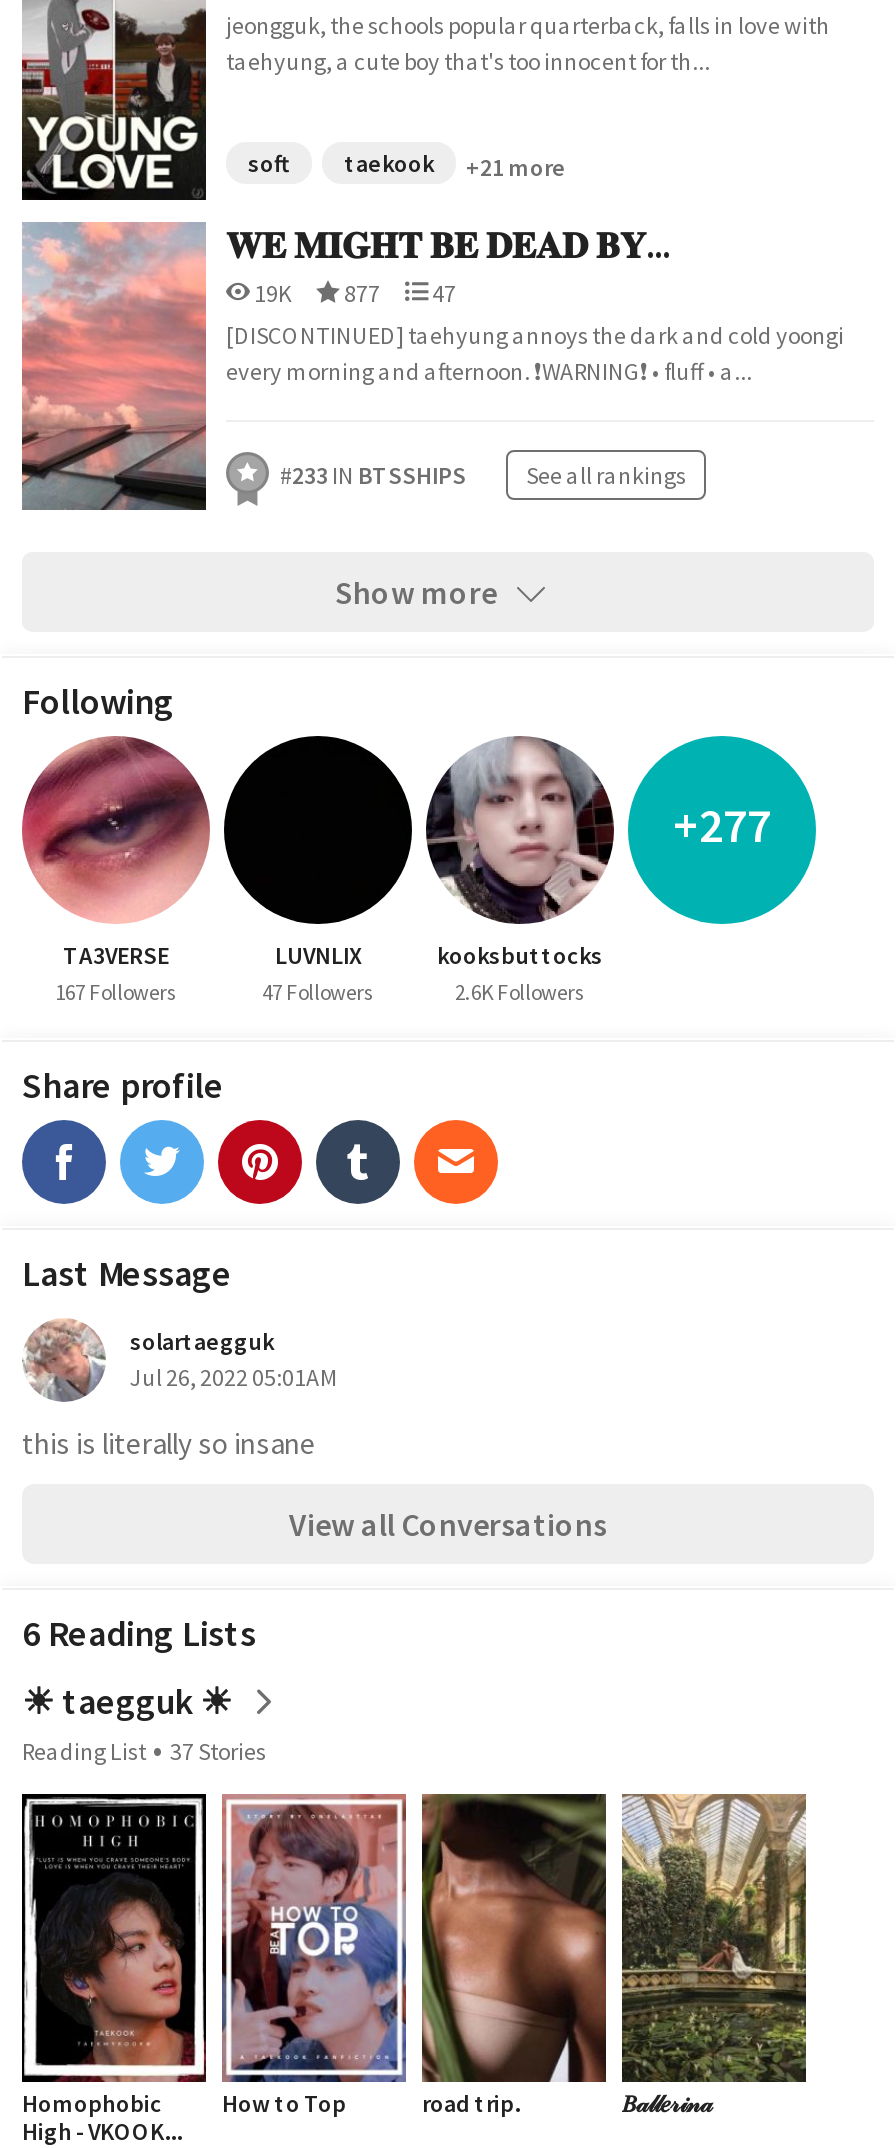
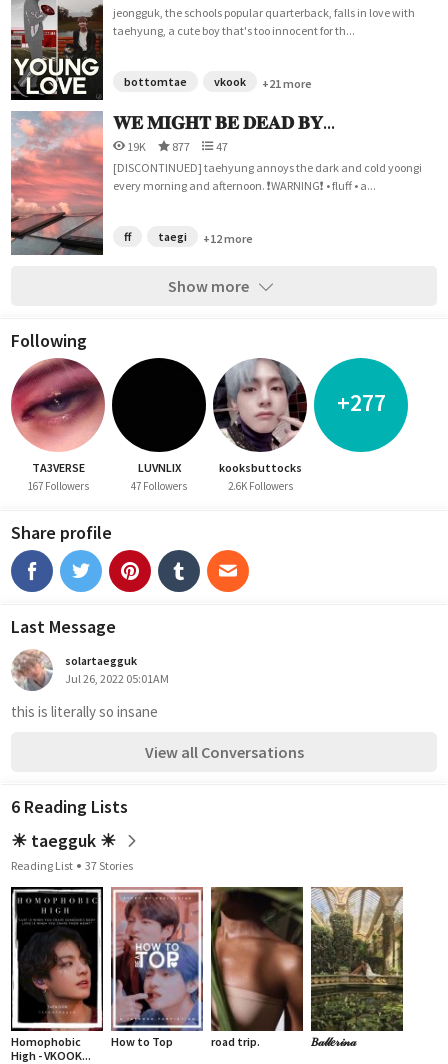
[248,148,434,178] soft | taekook -> [124,74,246,89] bottomtae | vkook
[280,460,686,490] #233 IN BTSSHIPS | See all rankings -> [124,229,253,246] ff | taegi | +12 more

